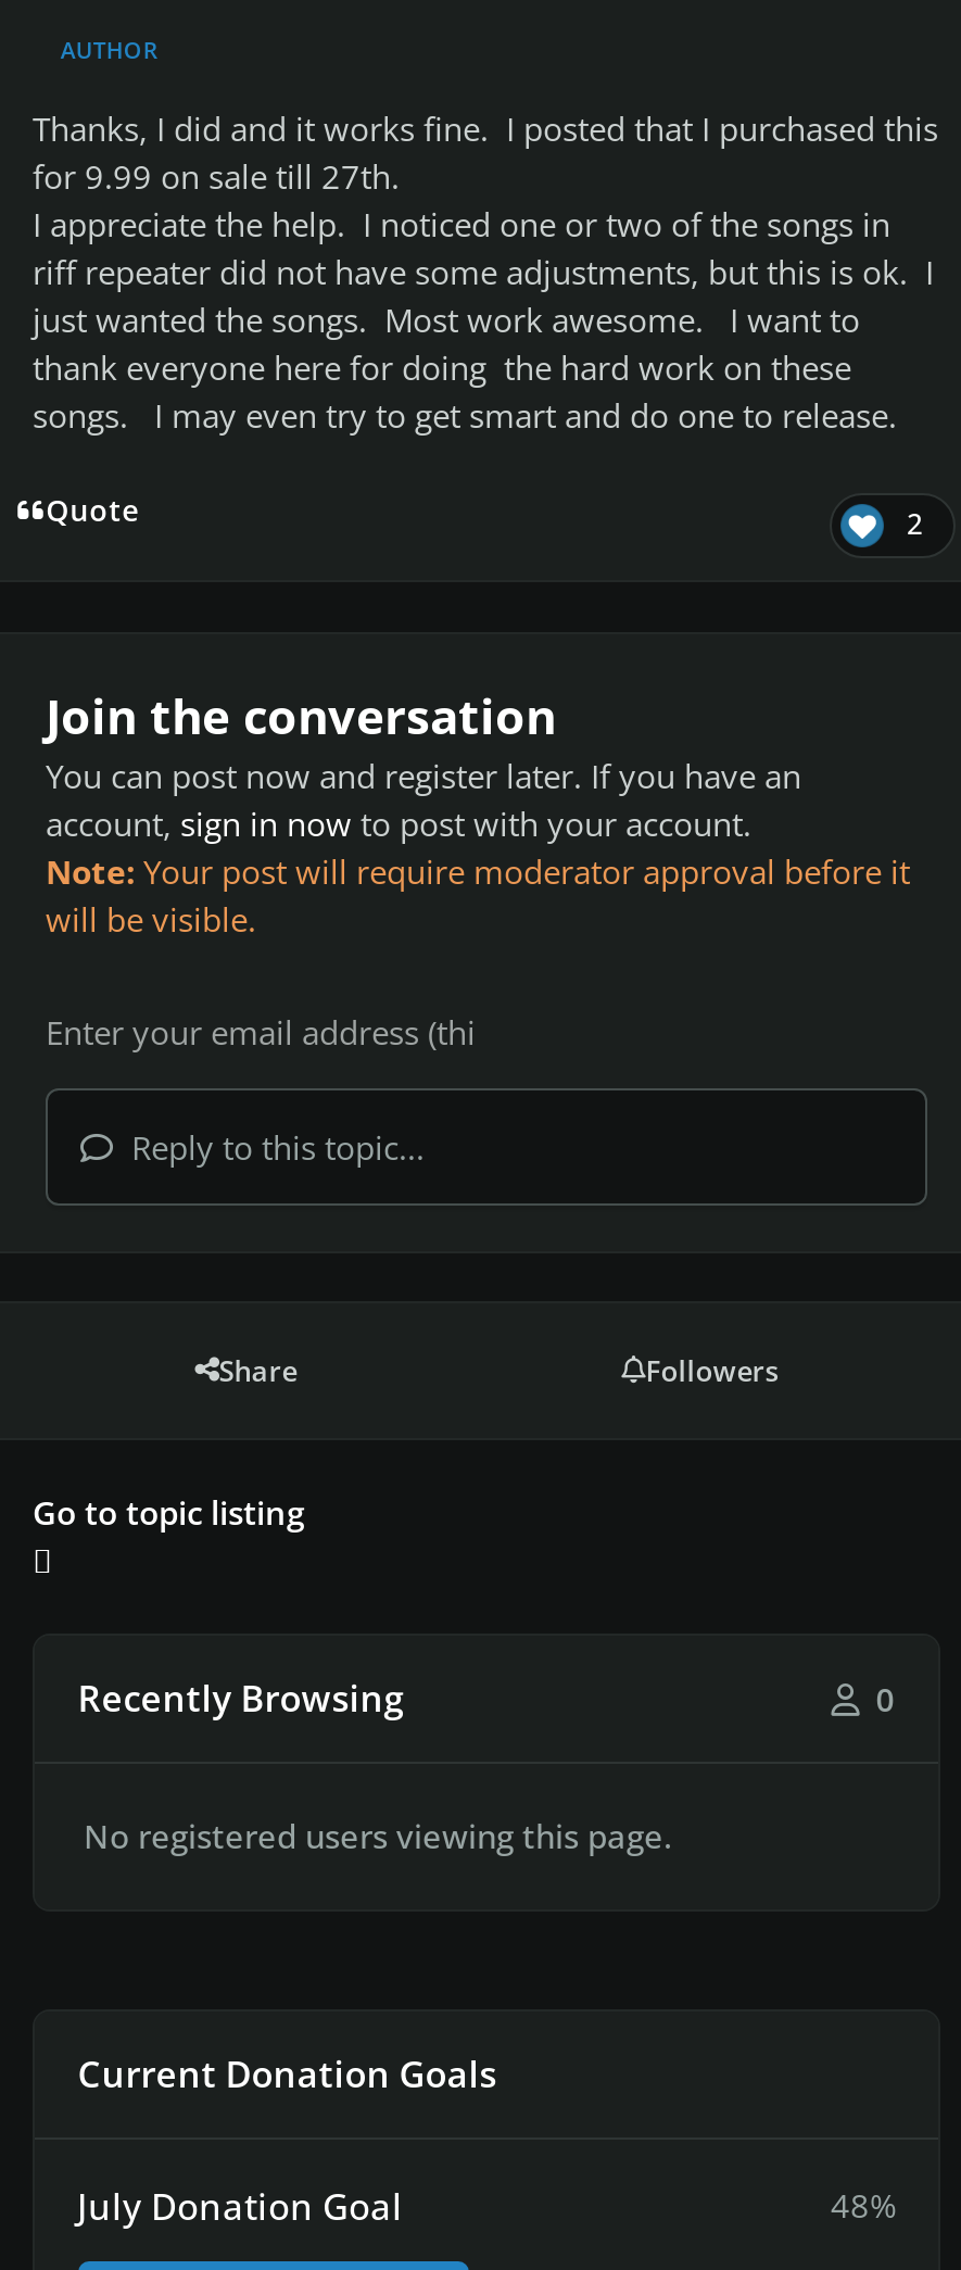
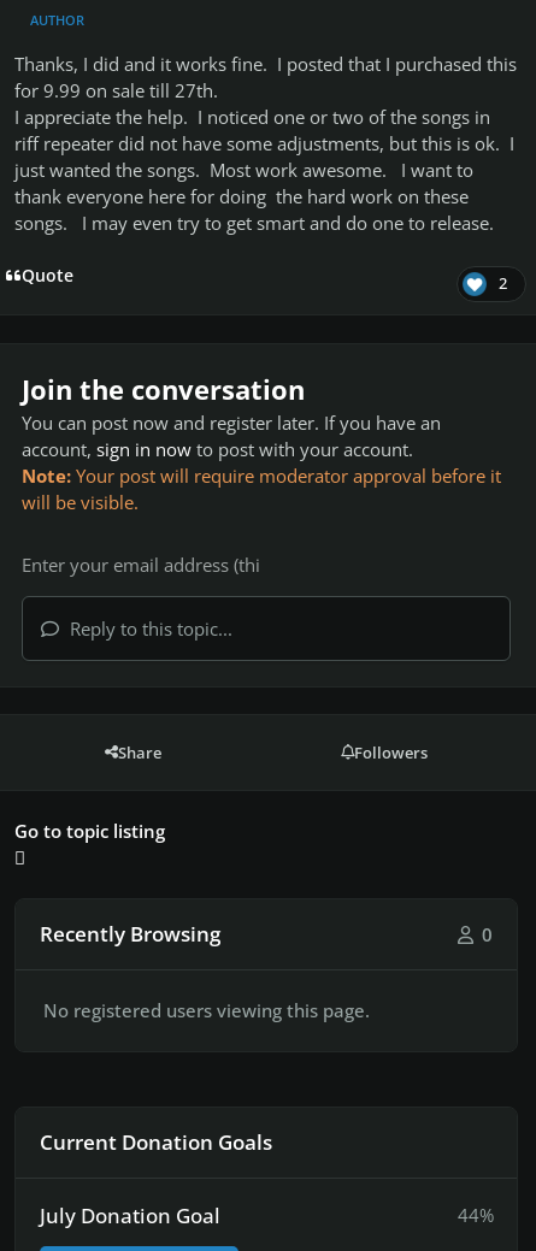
[831,2184,896,2227] 48% -> [457,1203,493,1227] 44%

